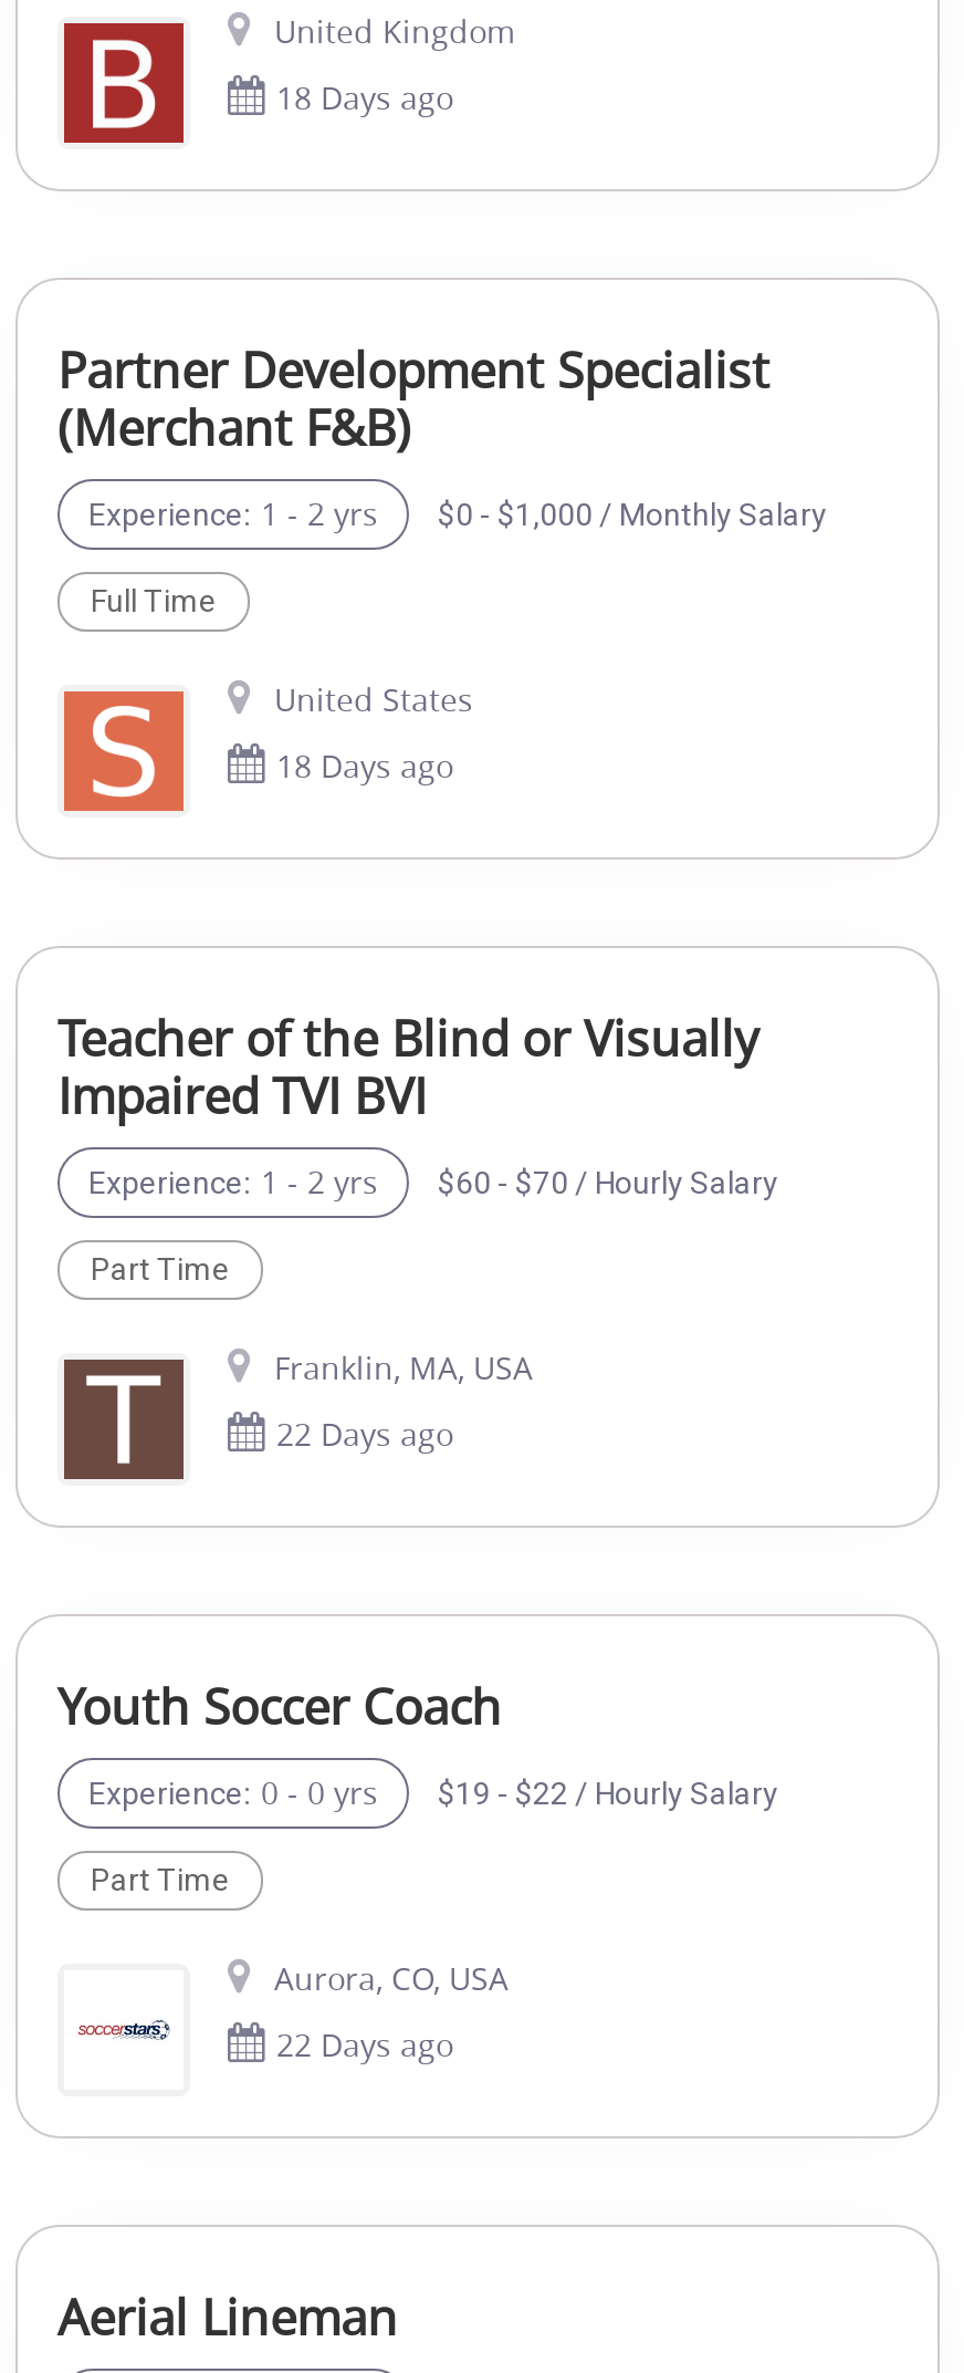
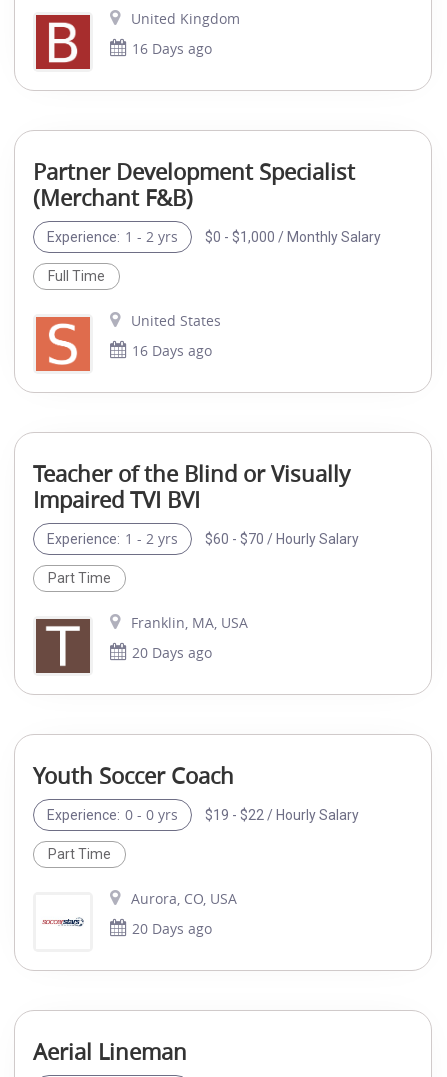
[276,76,453,118] 18 Days ago -> [132,39,212,58] 16 Days ago
[276,745,453,787] 18 Days ago -> [132,341,212,360] 16 Days ago
[276,1413,453,1455] 22 Days ago -> [132,643,212,662] 20 Days ago
[276,2023,453,2065] 22 Days ago -> [132,919,212,938] 20 Days ago

